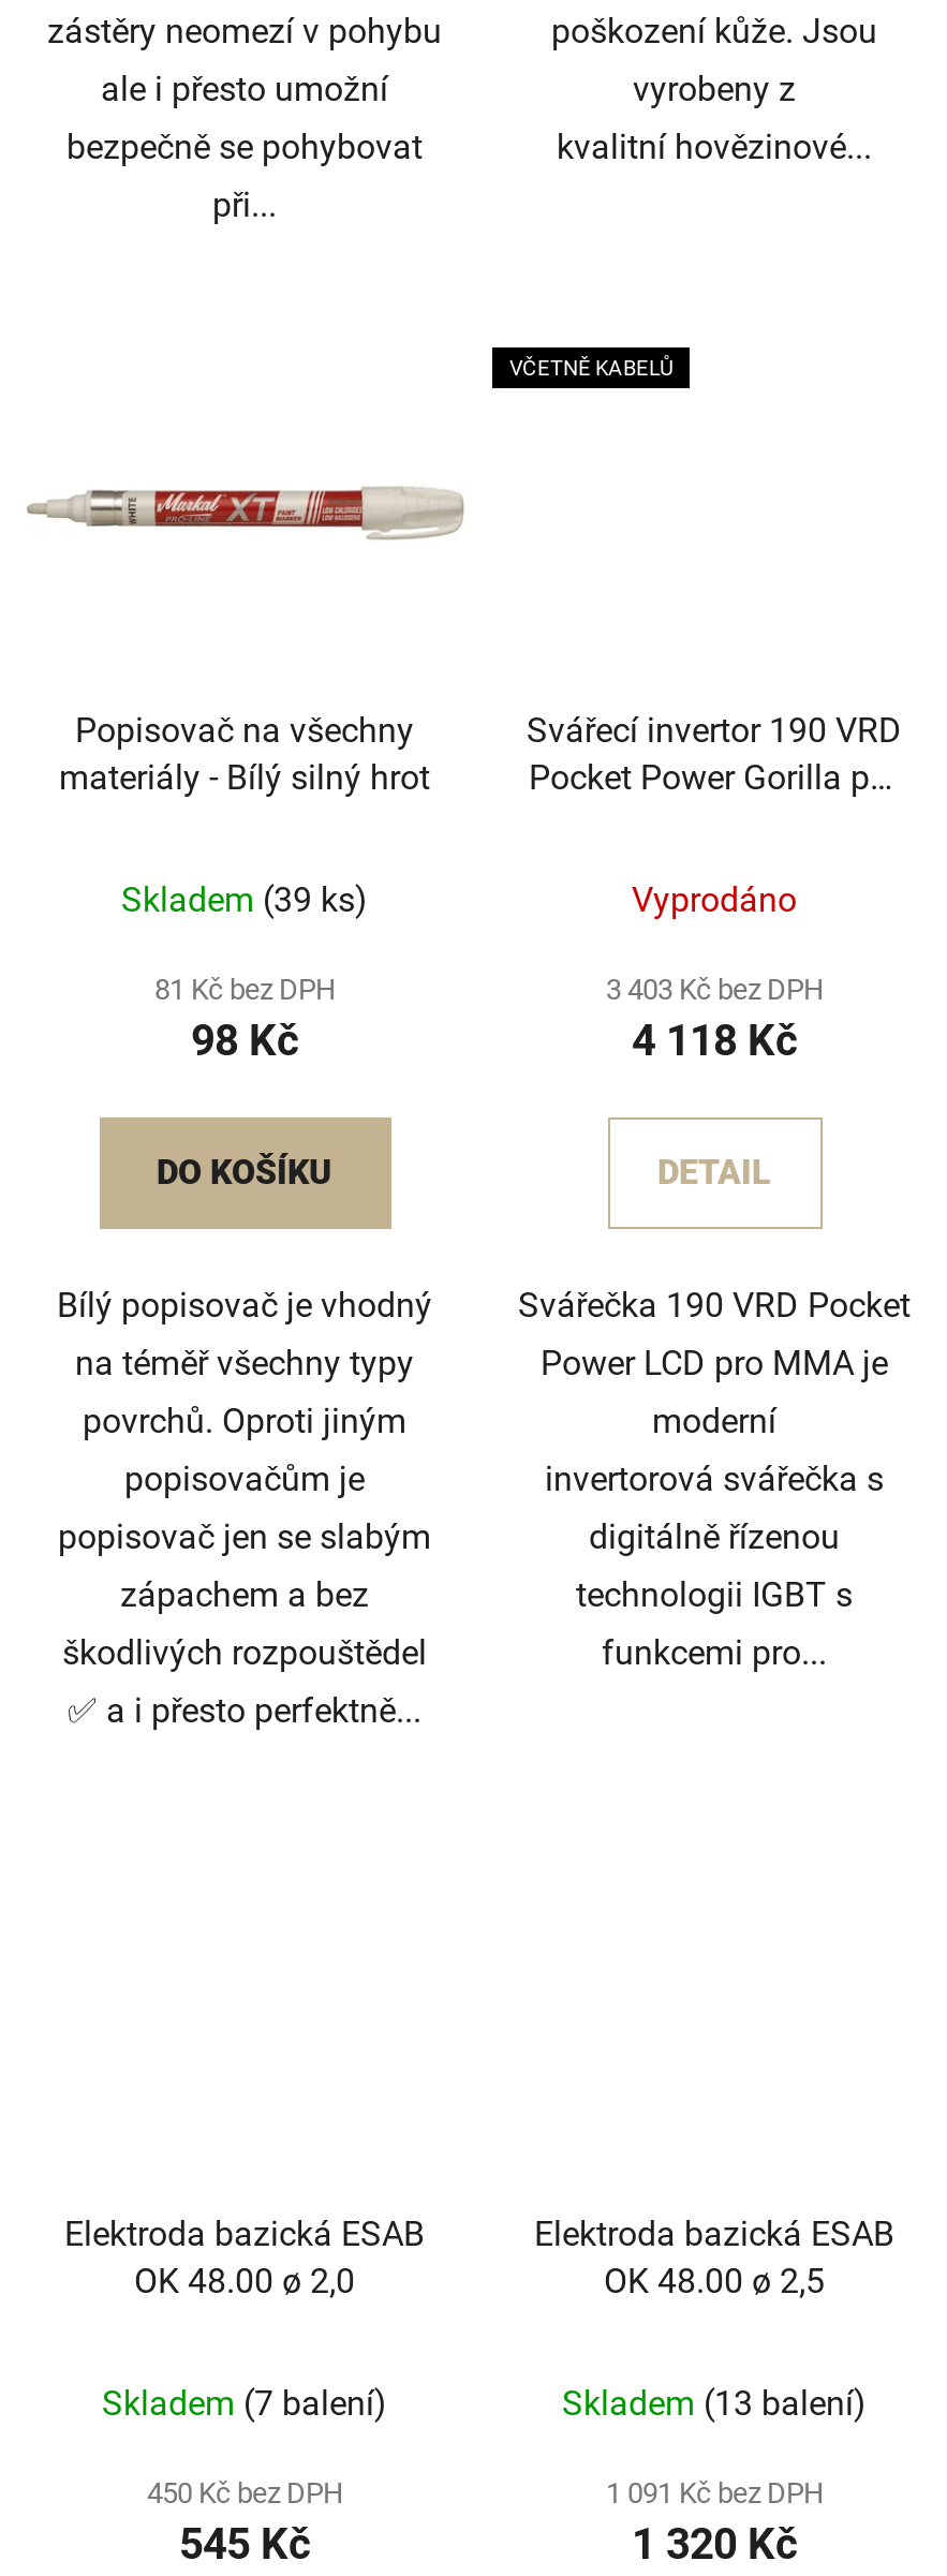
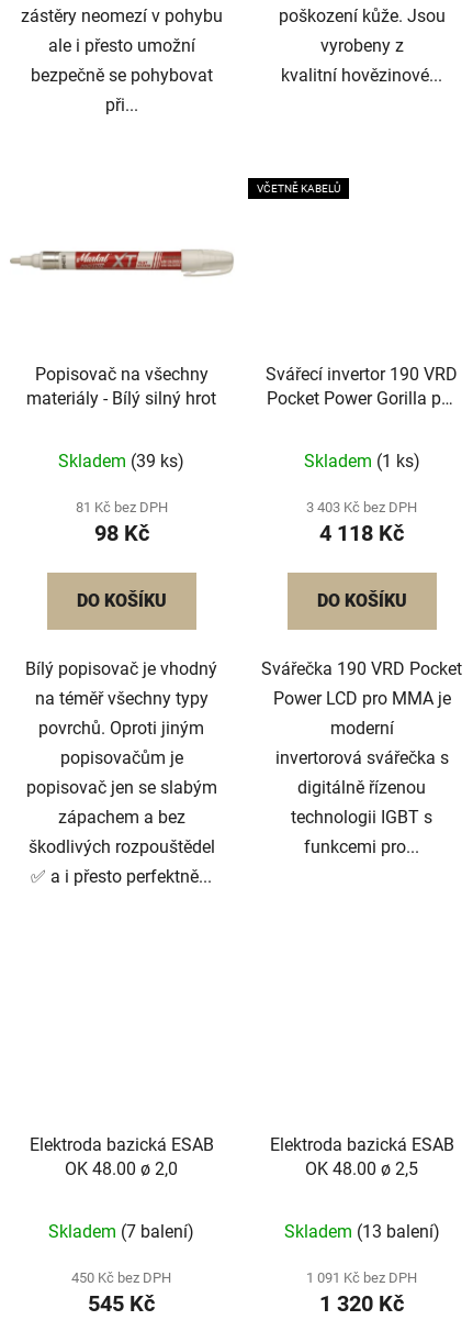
[632,879,797,920] Vyprodáno -> [303,450,420,471] Skladem (1 ks)
[657,1151,771,1192] DETAIL -> [317,590,407,611] DO KOŠÍKU

